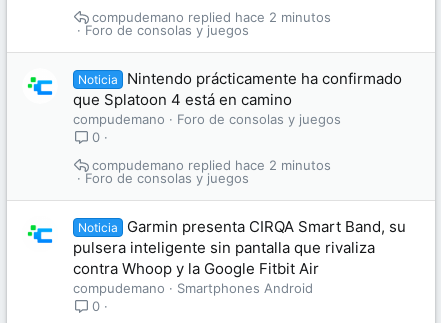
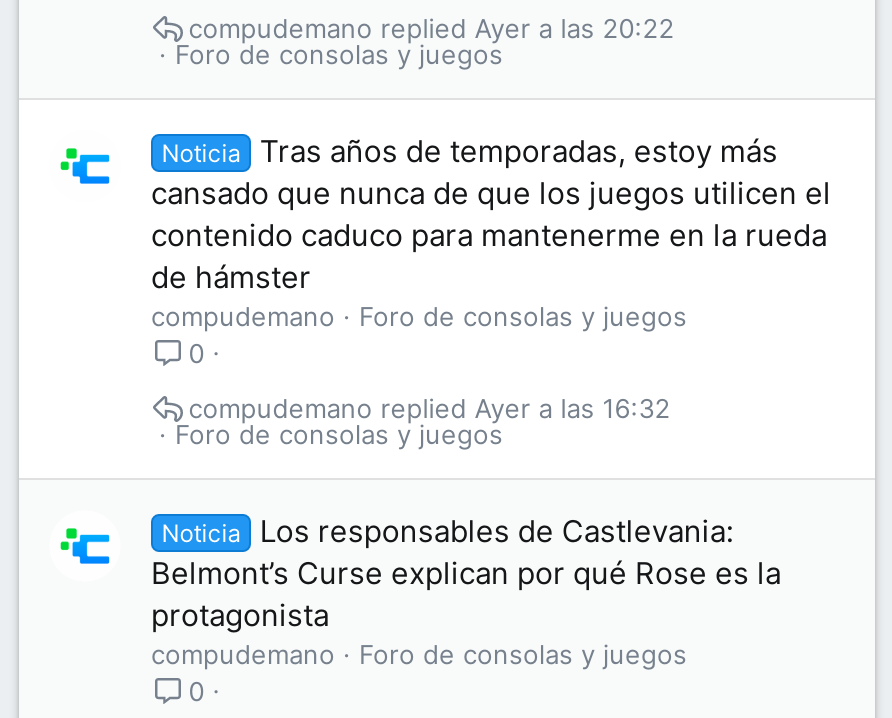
[235,9,331,25] hace 2 minutos -> [474,12,674,44] Ayer a las 20:22
[73,69,402,109] Nintendo prácticamente ha confirmado | que Splatoon 4 está en camino -> [151,132,831,296] Tras años de temporadas, estoy más | cansado que nunca de que los juegos utilicen el | contenido caduco para mantenerme en la rueda | de hámster
[235,157,331,173] hace 2 minutos -> [474,392,670,424] Ayer a las 16:32
[73,217,406,278] Garmin presenta CIRQA Smart Band, su | pulsera inteligente sin pantalla que rivaliza | contra Whoop y la Google Fitbit Air -> [151,512,781,634] Los responsables de Castlevania: | Belmont’s Curse explican por qué Rose es la | protagonista
[177,280,313,296] Smartphones Android -> [359,638,687,670] Foro de consolas y juegos

